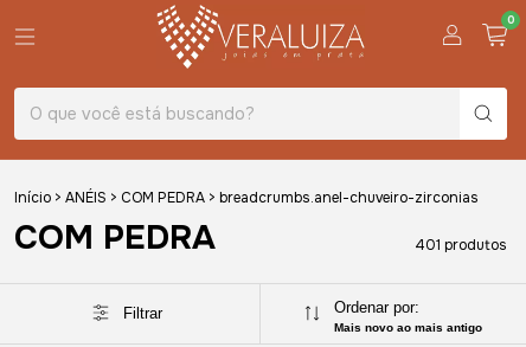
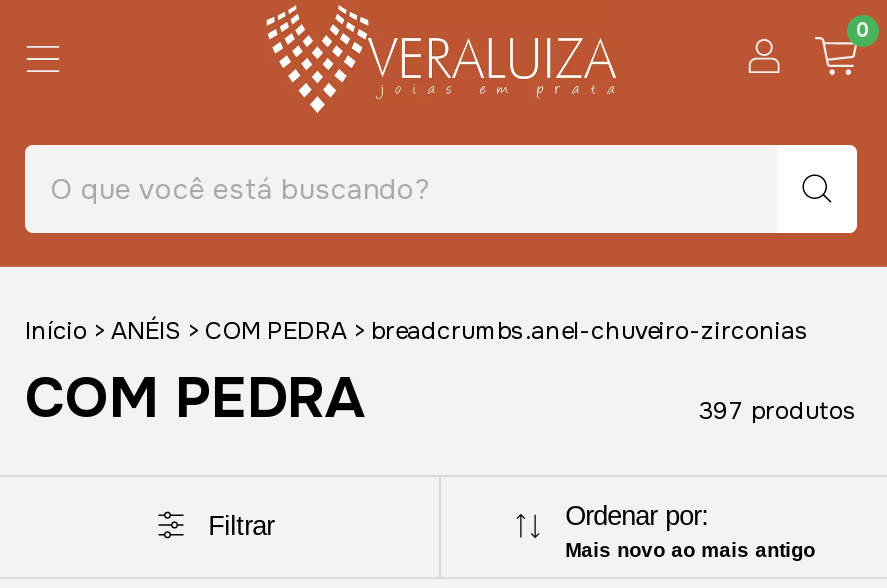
[415,235,507,254] 401 produtos -> [699,394,857,426] 397 produtos

